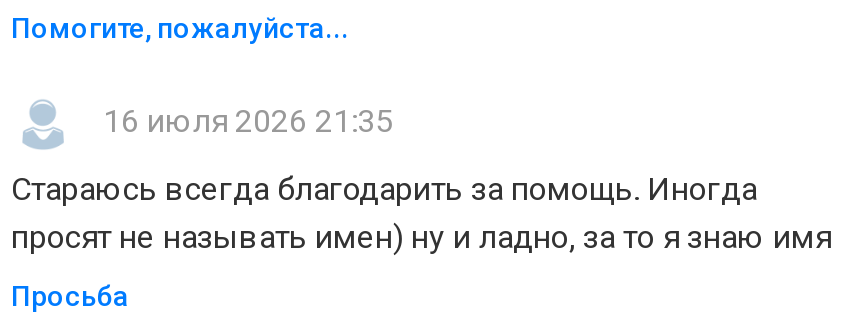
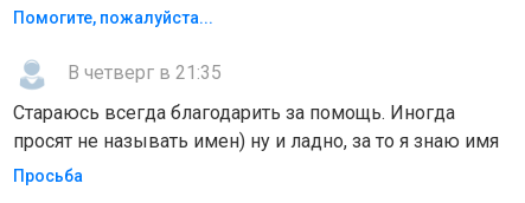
[95,103,393,141] 16 июля 2026 21:35 -> [63,62,222,84] В четверг в 21:35

